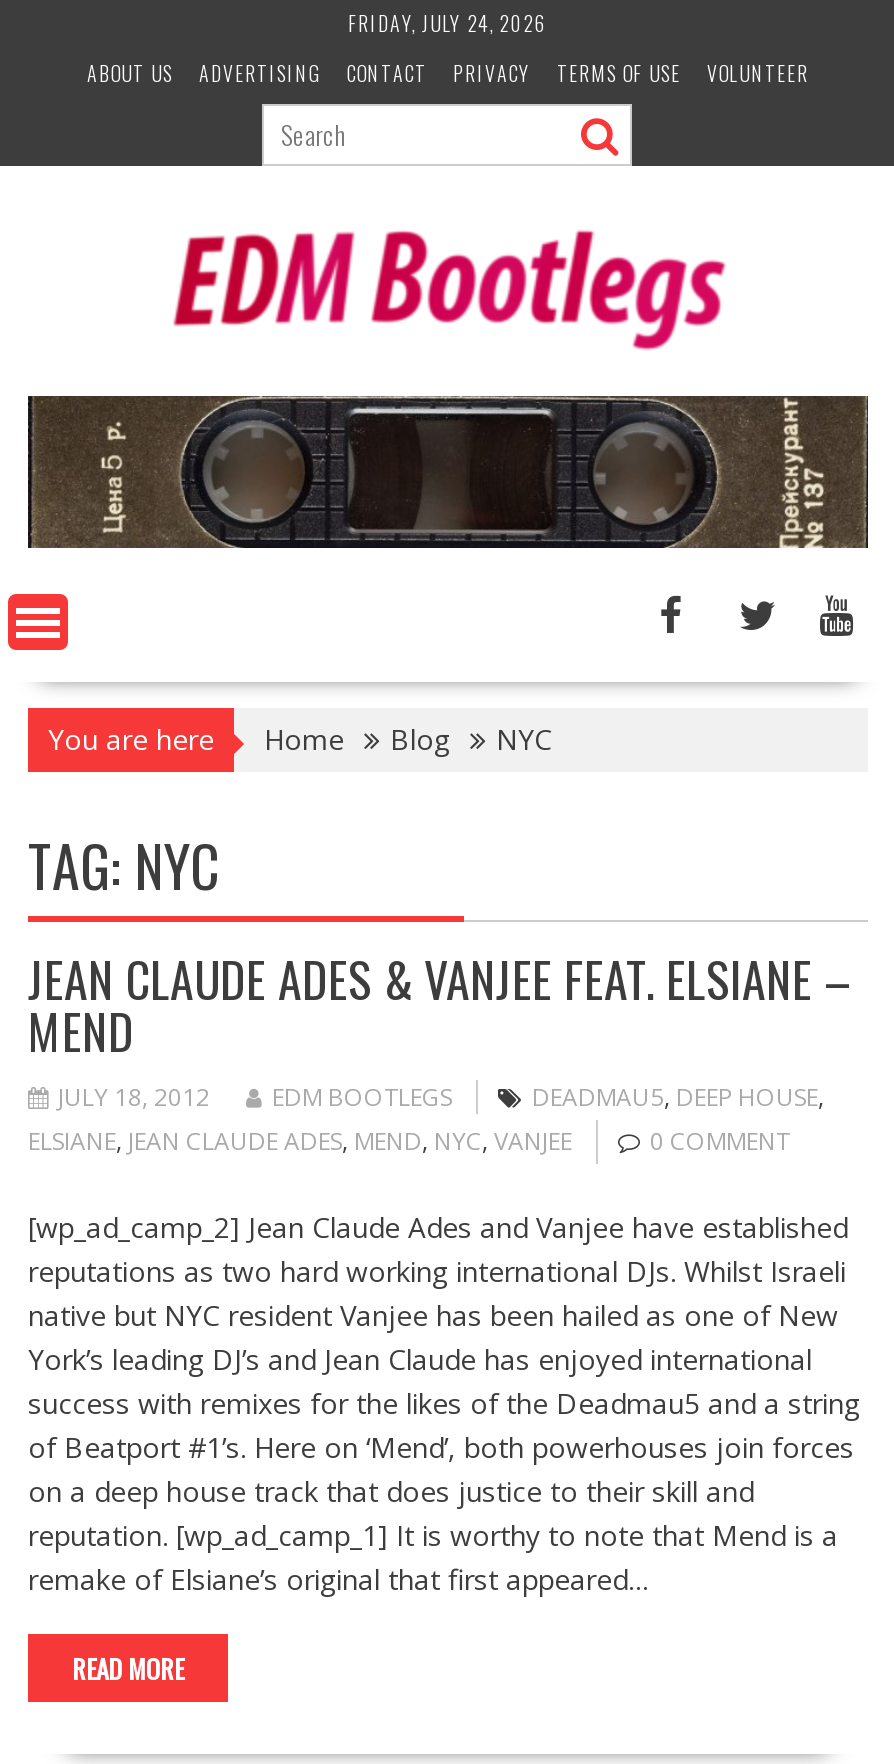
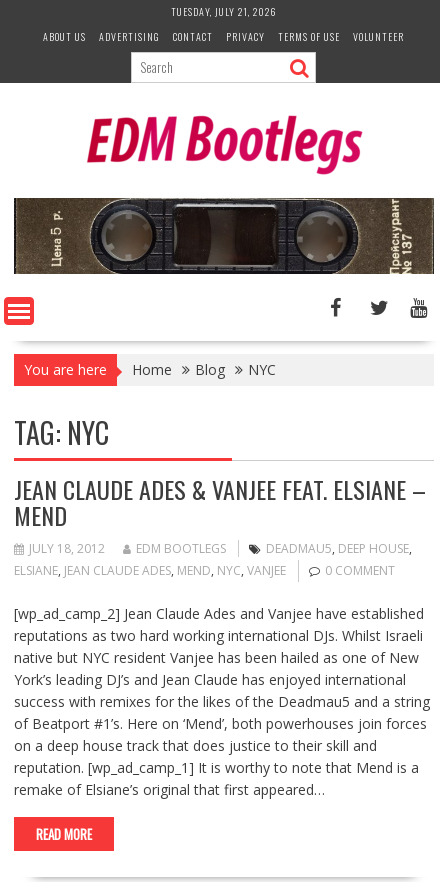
[348,8,548,38] FRIDAY, JULY 24, 2026 -> [171,4,277,19] TUESDAY, JULY 21, 2026

